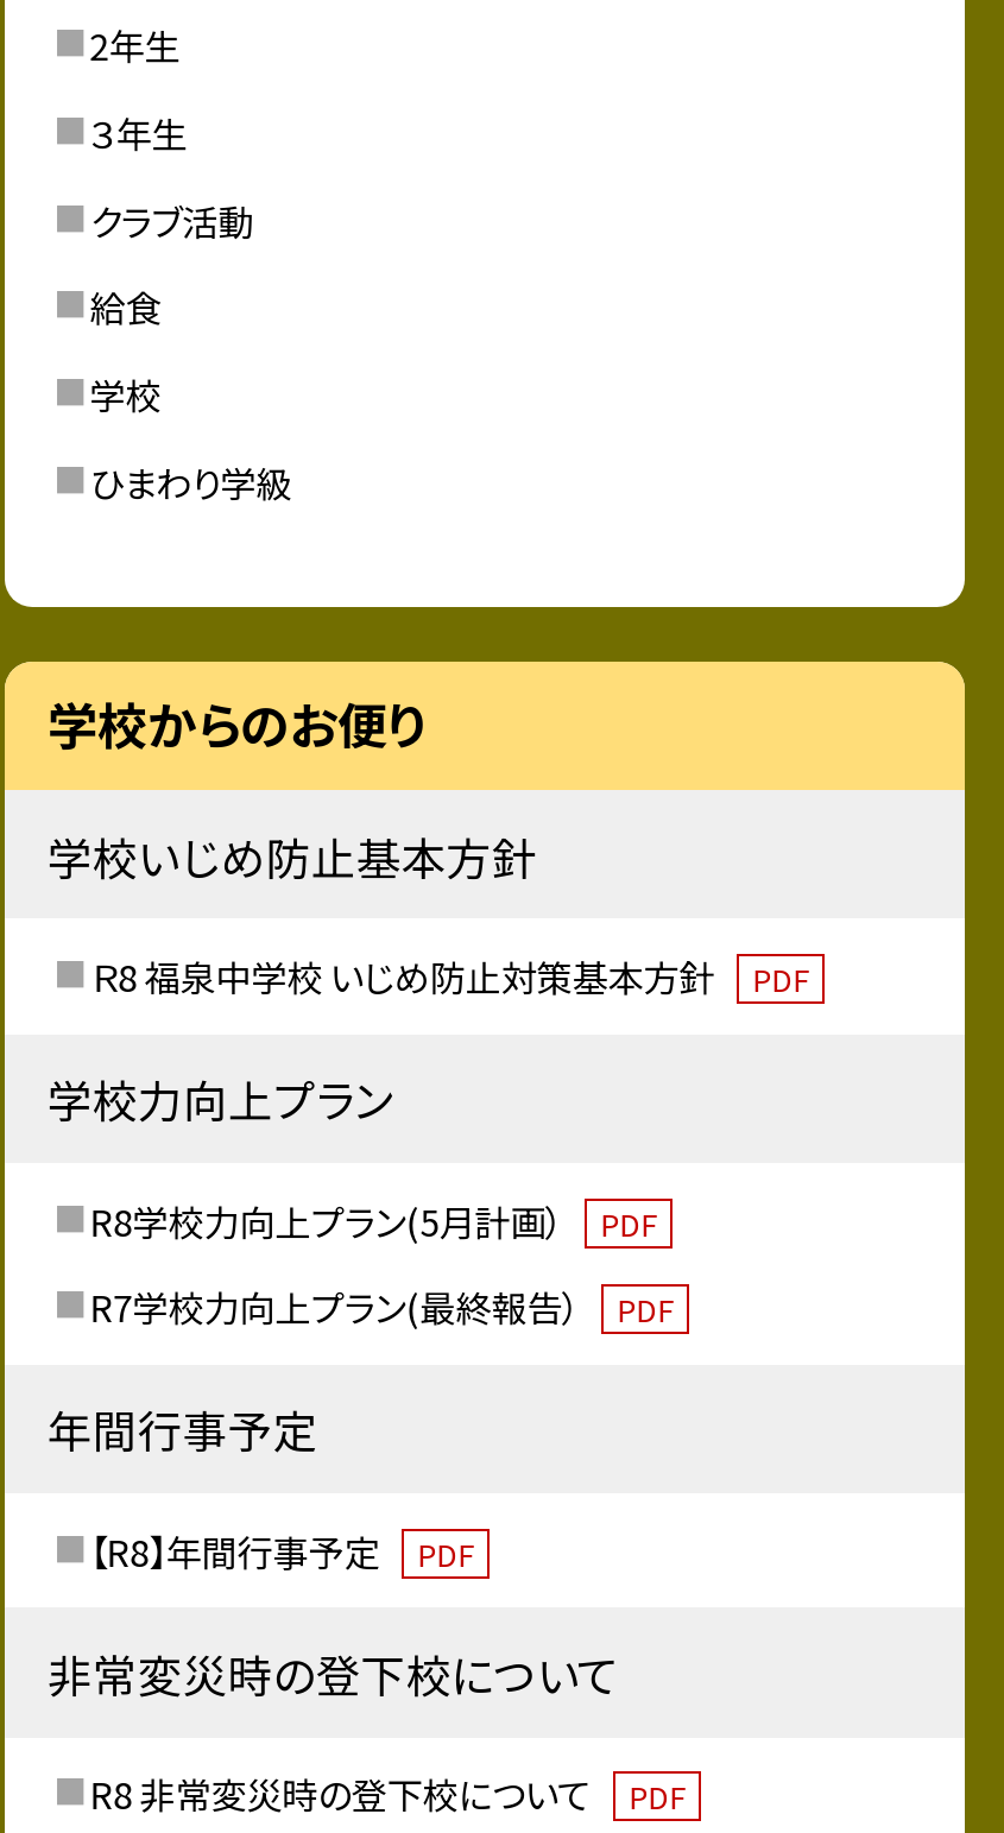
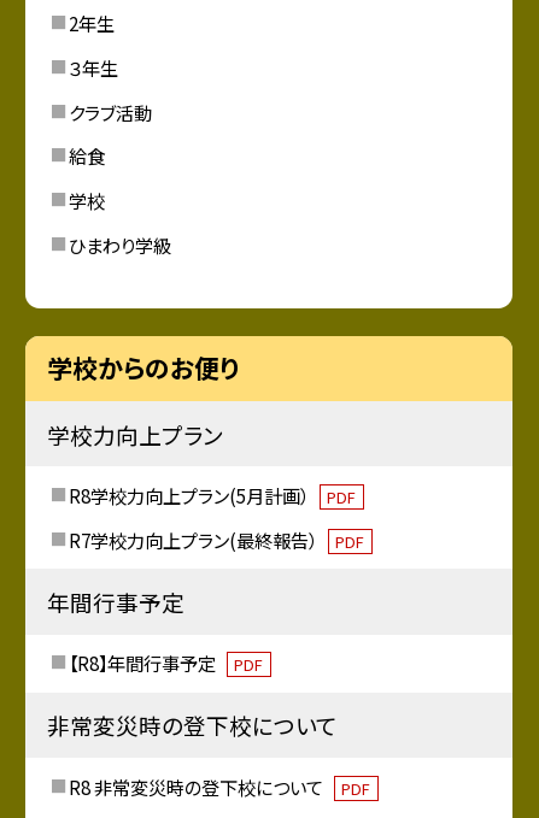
[47,823,809,1001] 学校いじめ防止基本方針 | Ｒ8 福泉中学校 いじめ防止対策基本方針 | PDF -> none

